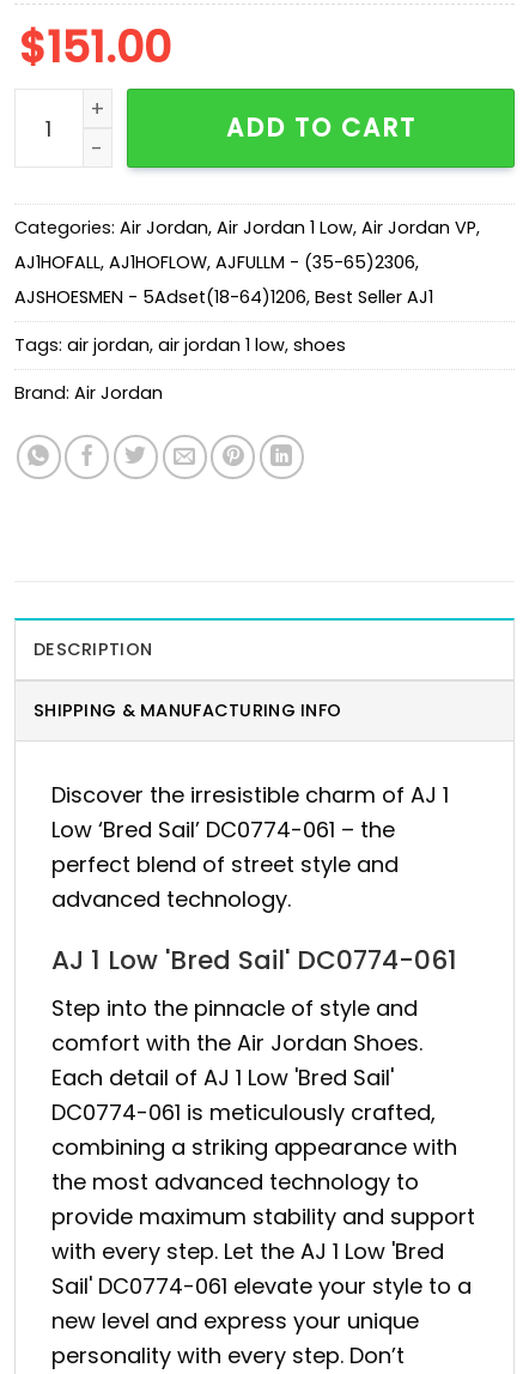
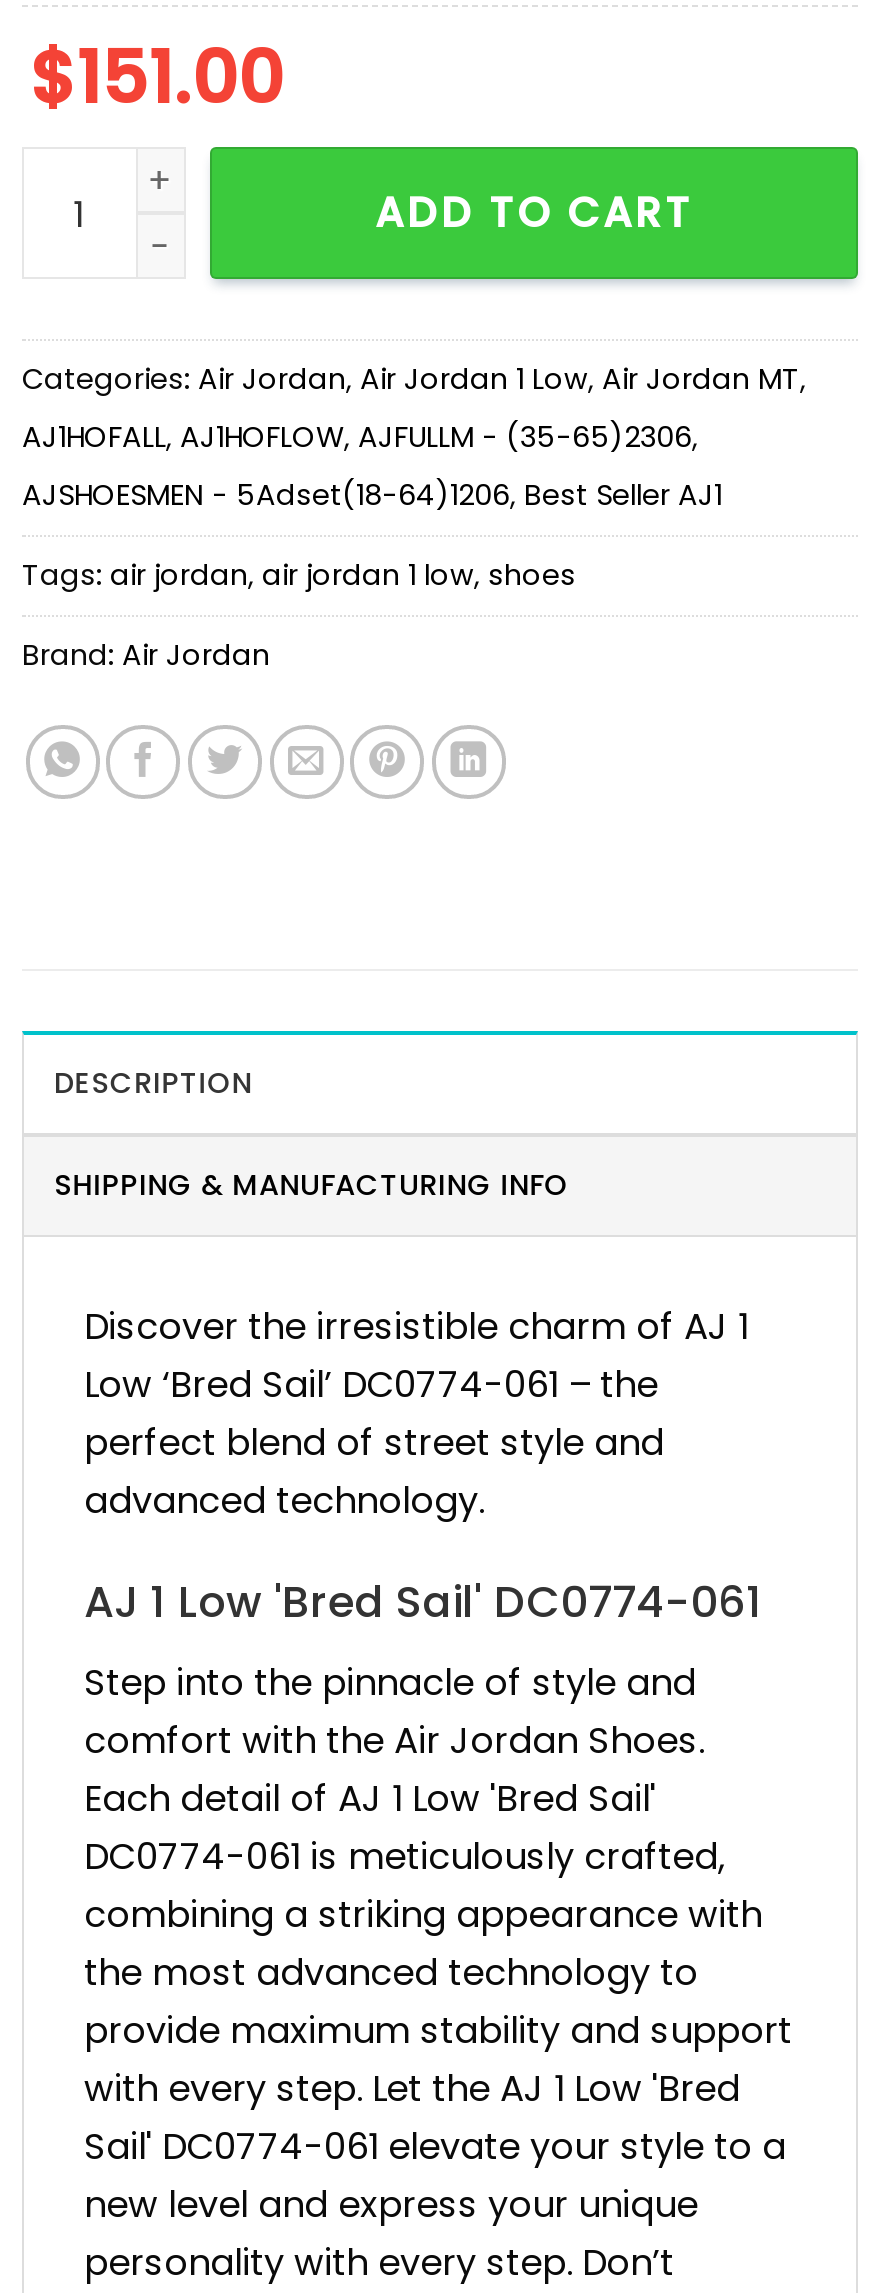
[14,216,480,240] Categories: Air Jordan, Air Jordan 1 Low, Air Jordan VP, -> [22,360,806,400] Categories: Air Jordan, Air Jordan 1 Low, Air Jordan MT,

